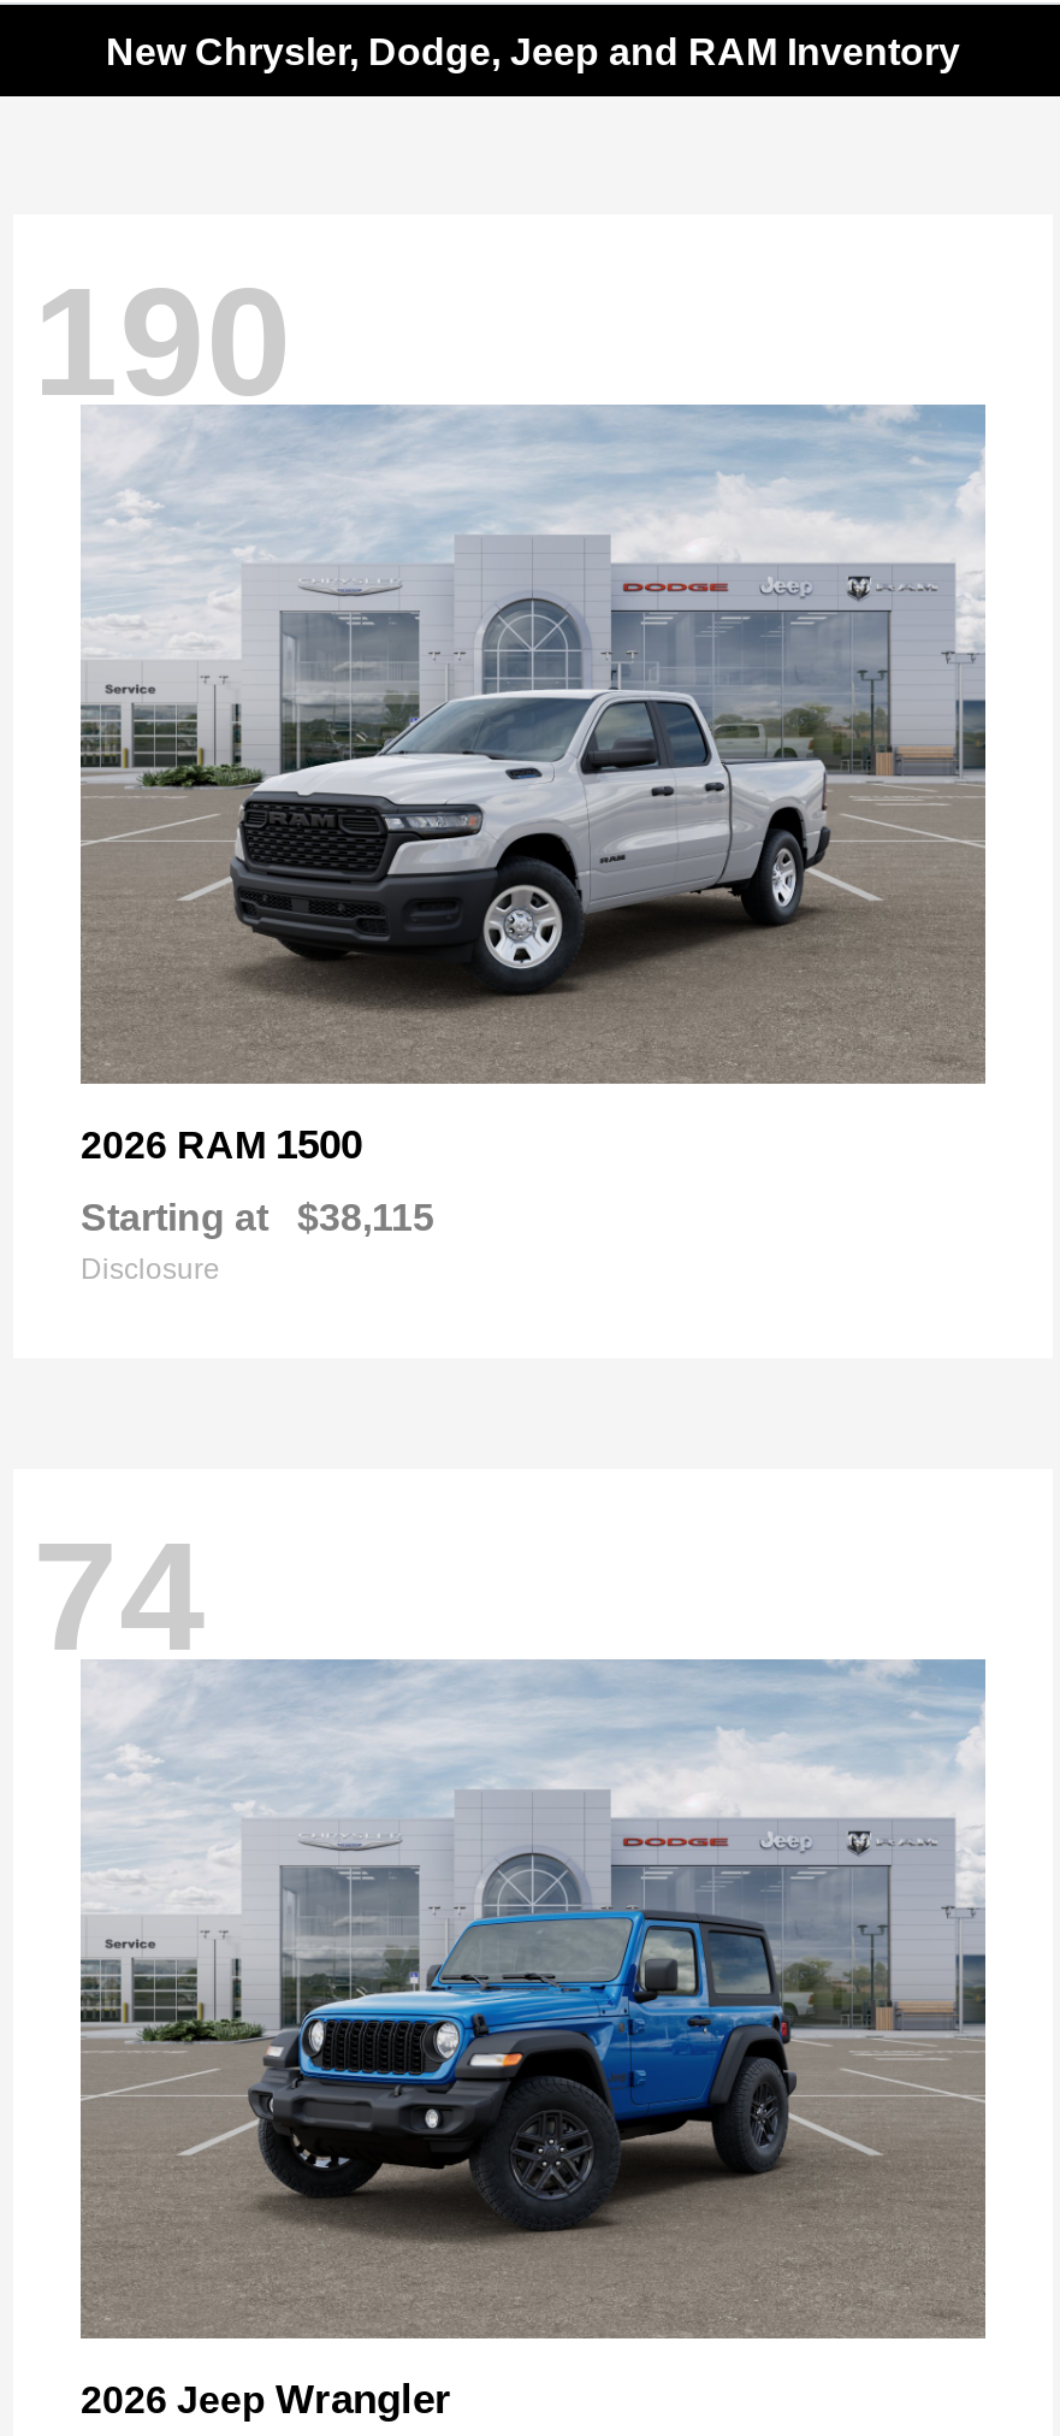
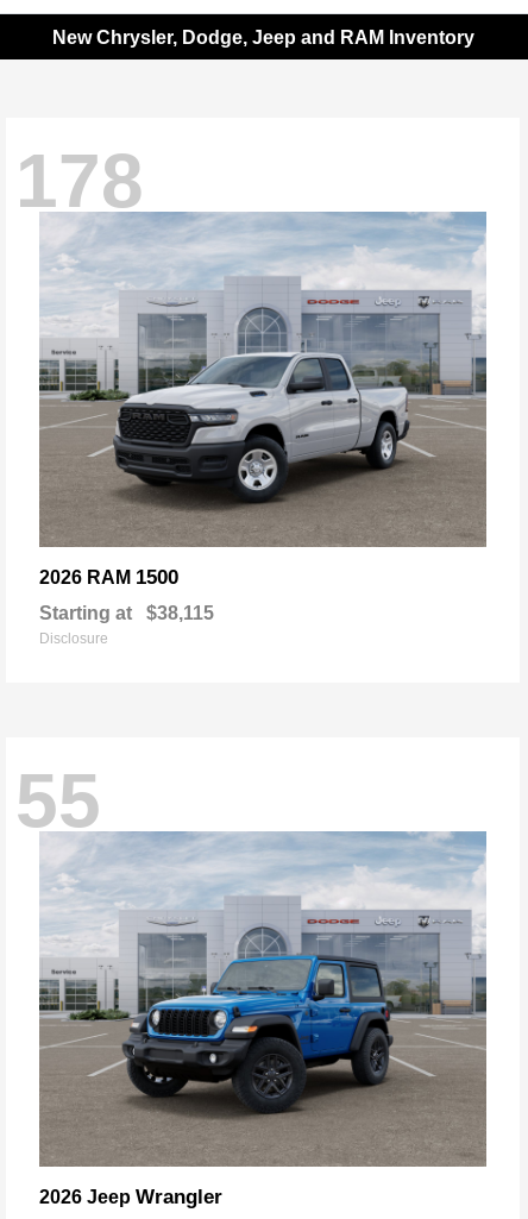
[32,255,292,428] 190 -> [15,138,144,223] 178
[32,1509,206,1683] 74 -> [15,757,101,843] 55

